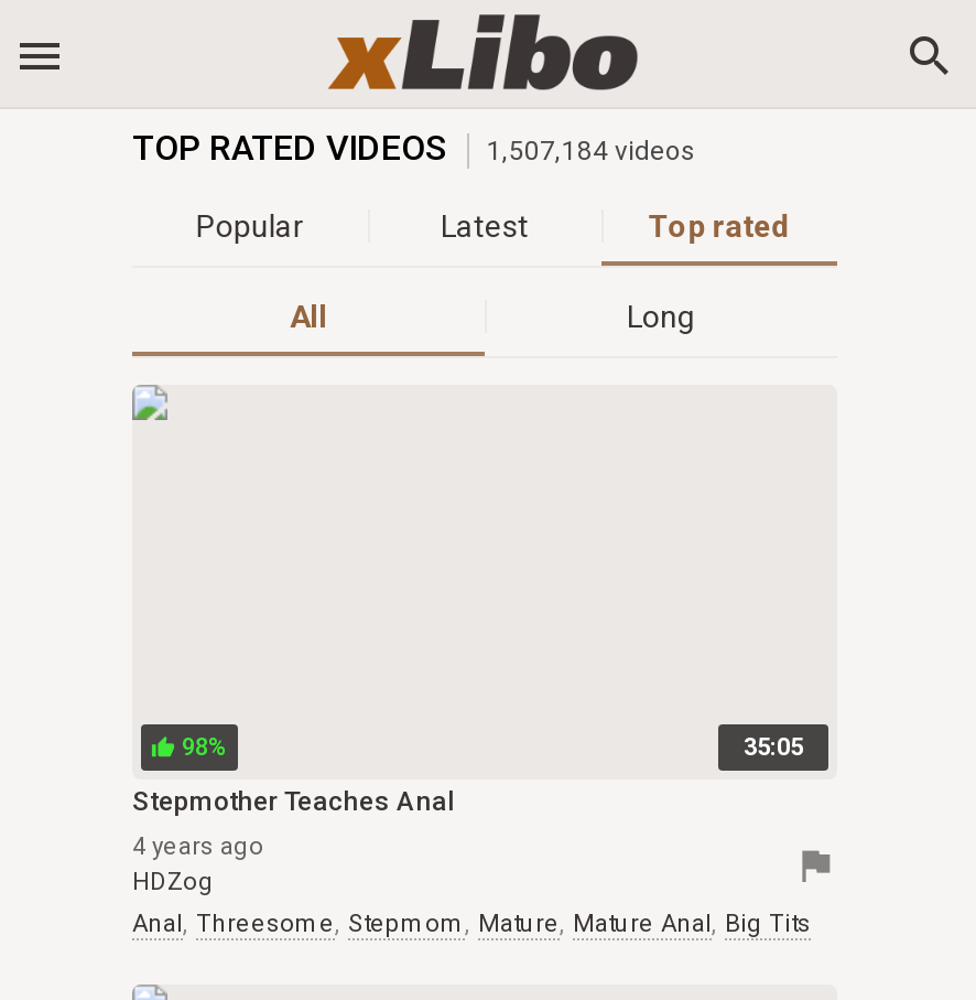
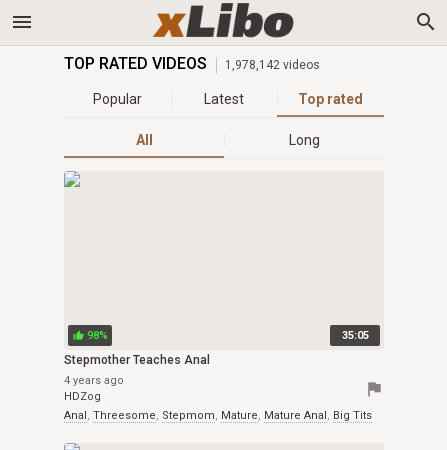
[132,127,696,169] TOP RATED VIDEOS 1,507,184 videos -> [64,54,320,73] TOP RATED VIDEOS 1,978,142 videos

